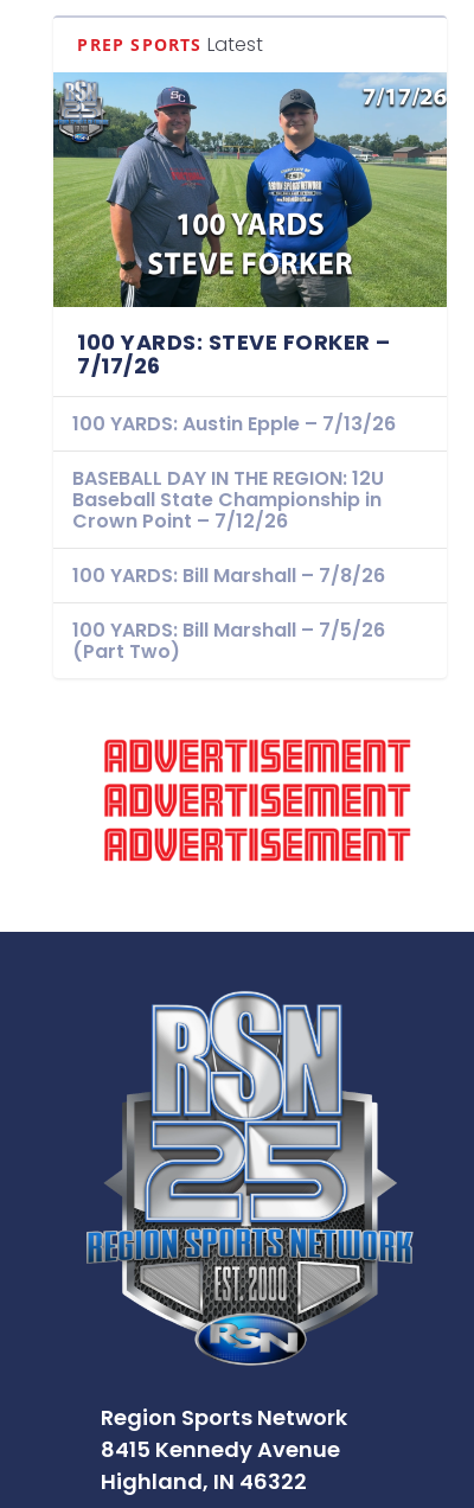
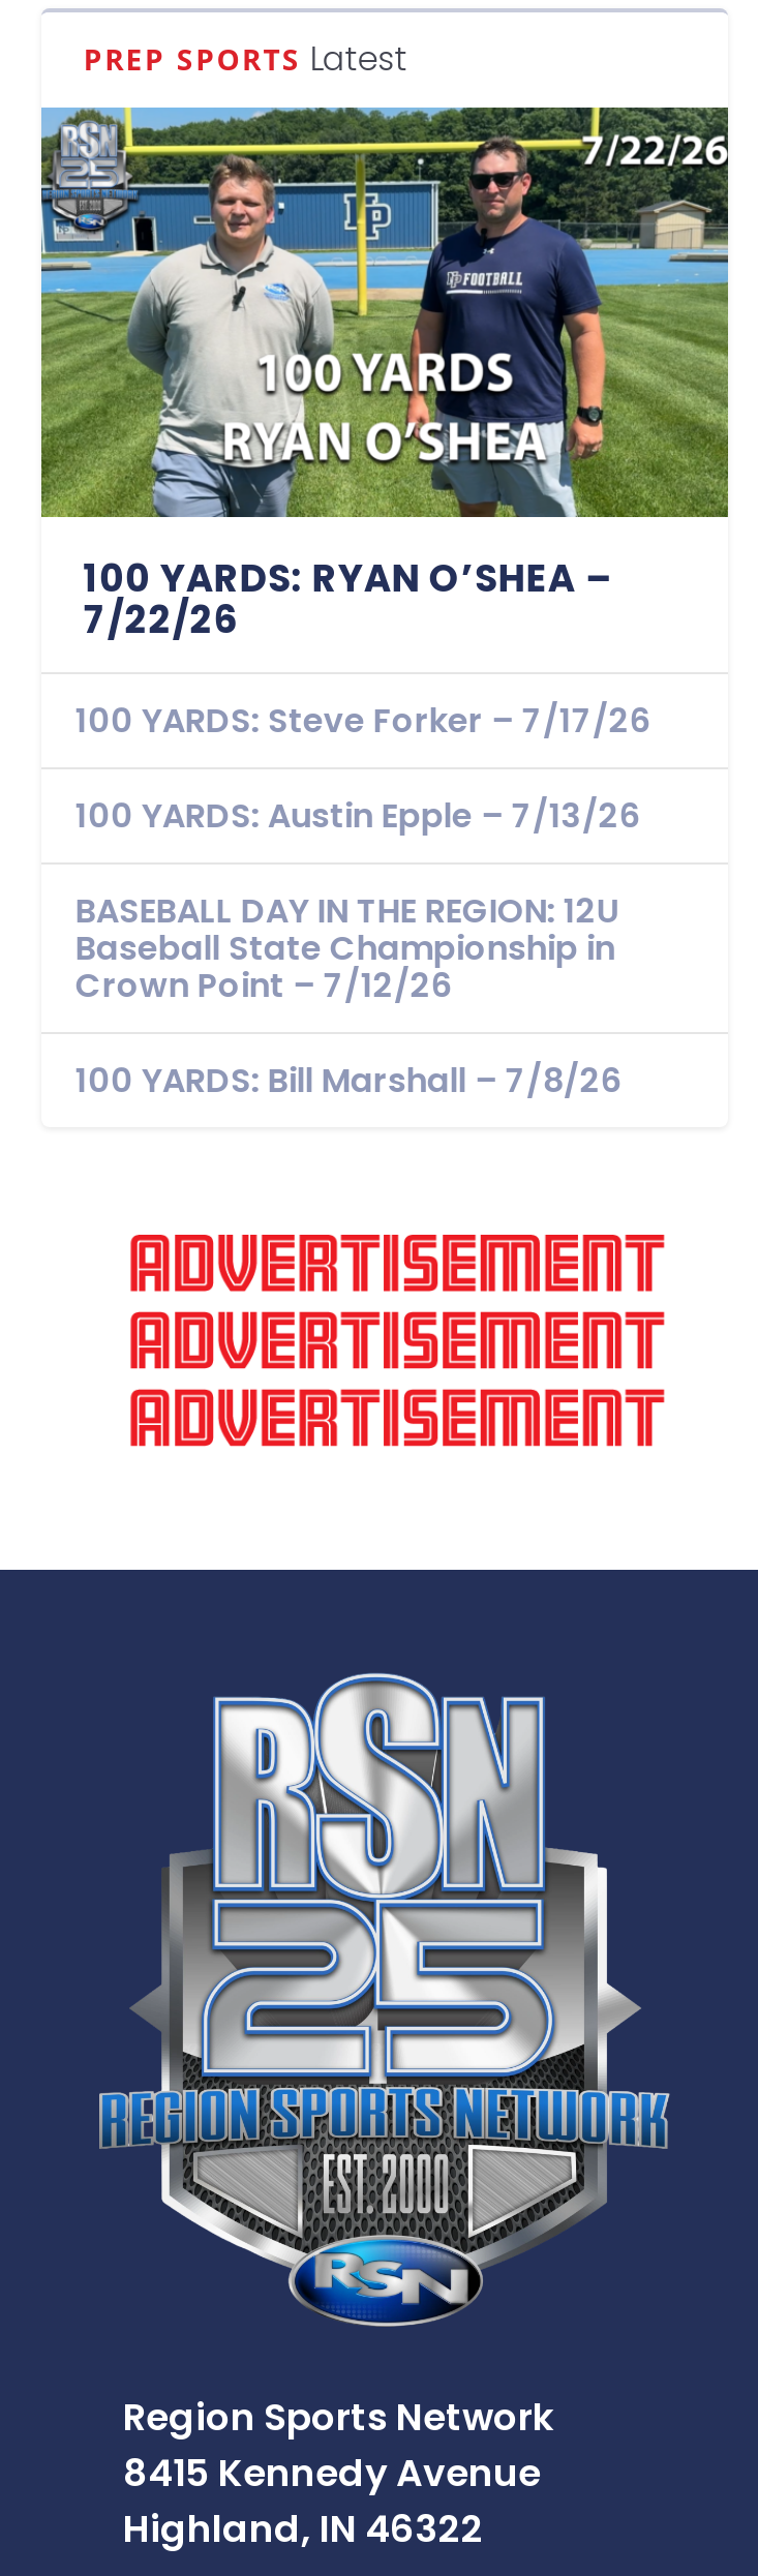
[53,71,447,381] [image] | 100 YARDS: STEVE FORKER – | 7/17/26 -> [39,105,730,745] [image] | 100 YARDS: RYAN O’SHEA – | 7/22/26 | 100 YARDS: Steve Forker – 7/17/26
moved [73,410,396,589] -> [75,793,640,1105]: 100 YARDS: Austin Epple – 7/13/26 | BASEBALL DAY IN THE REGION: 12U | Baseball State Championship in | Crown Point – 7/12/26 | 100 YARDS: Bill Marshall – 7/8/26
[73,617,386,665] 100 YARDS: Bill Marshall – 7/5/26 | (Part Two) -> none

